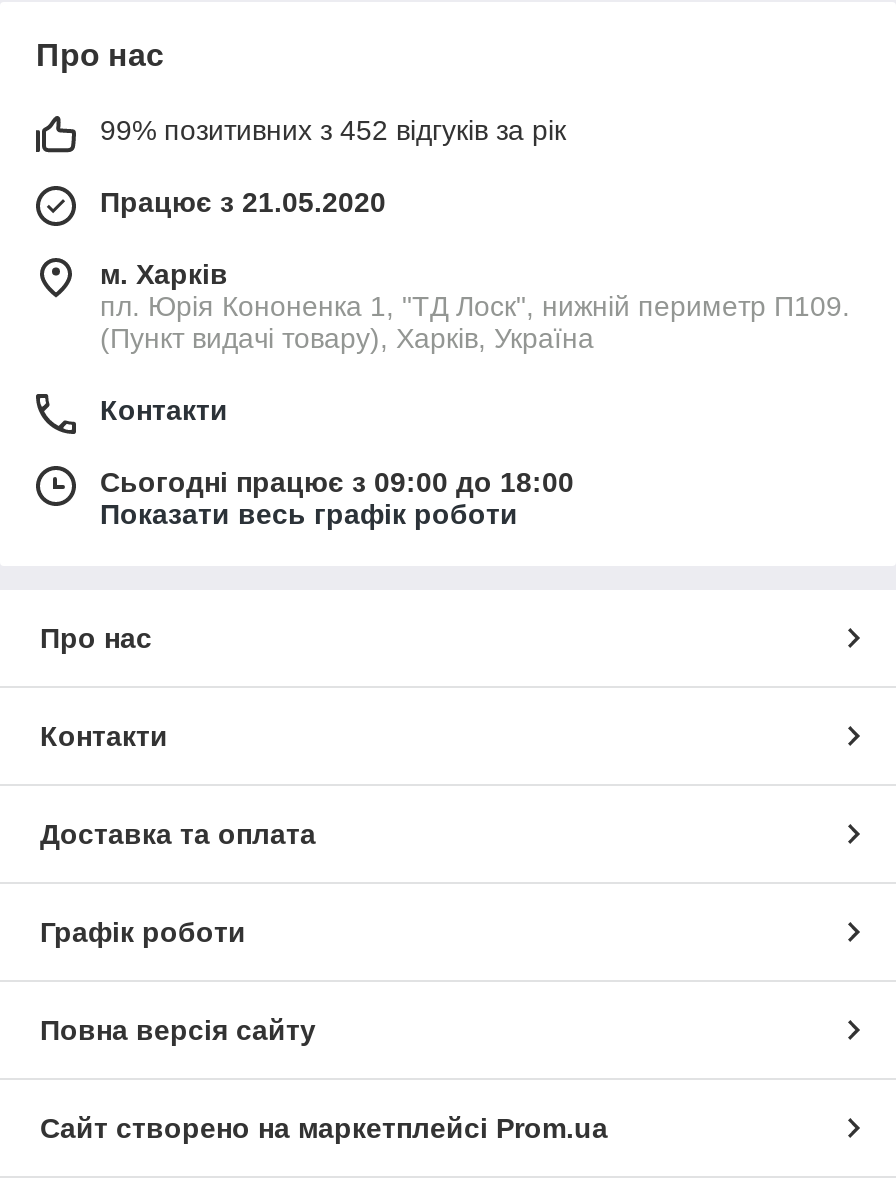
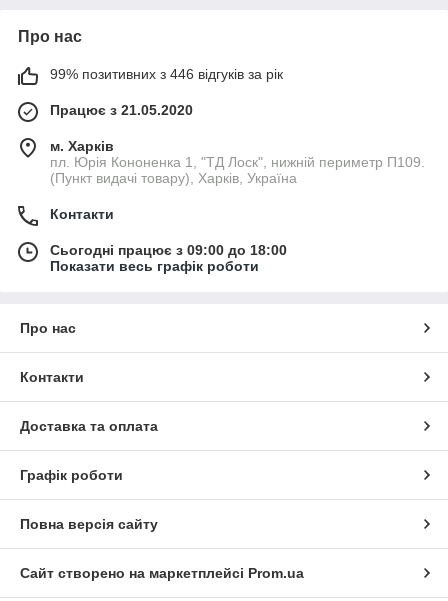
[100,114,566,146] 99% позитивних з 452 відгуків за рік -> [50,66,283,82] 99% позитивних з 446 відгуків за рік

